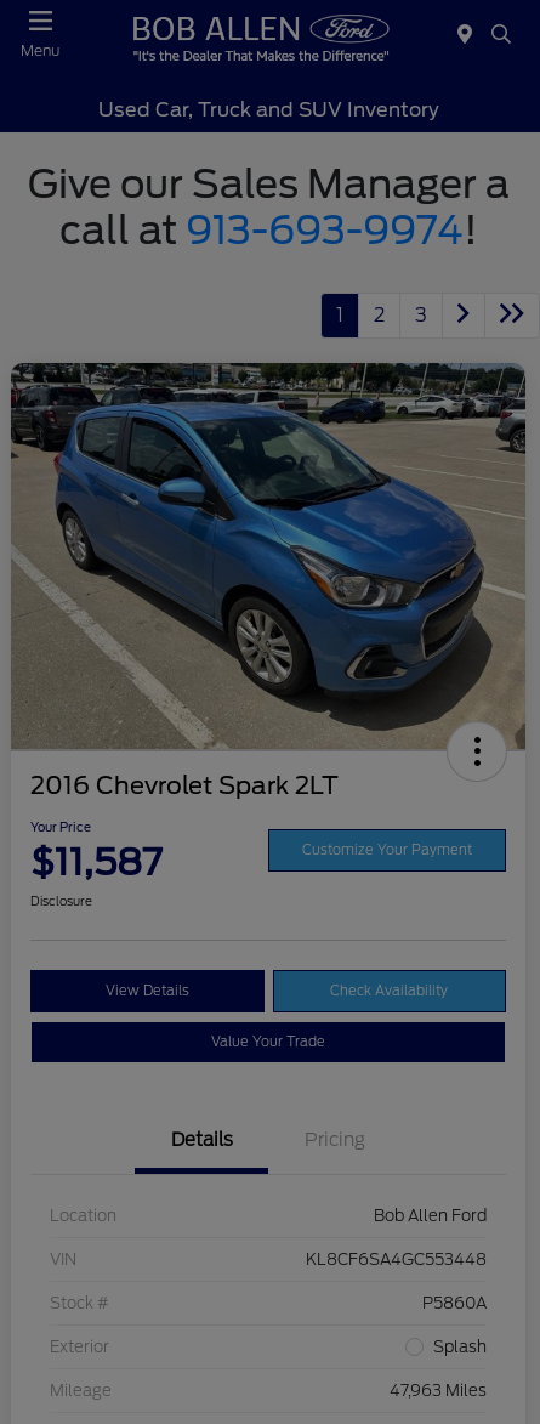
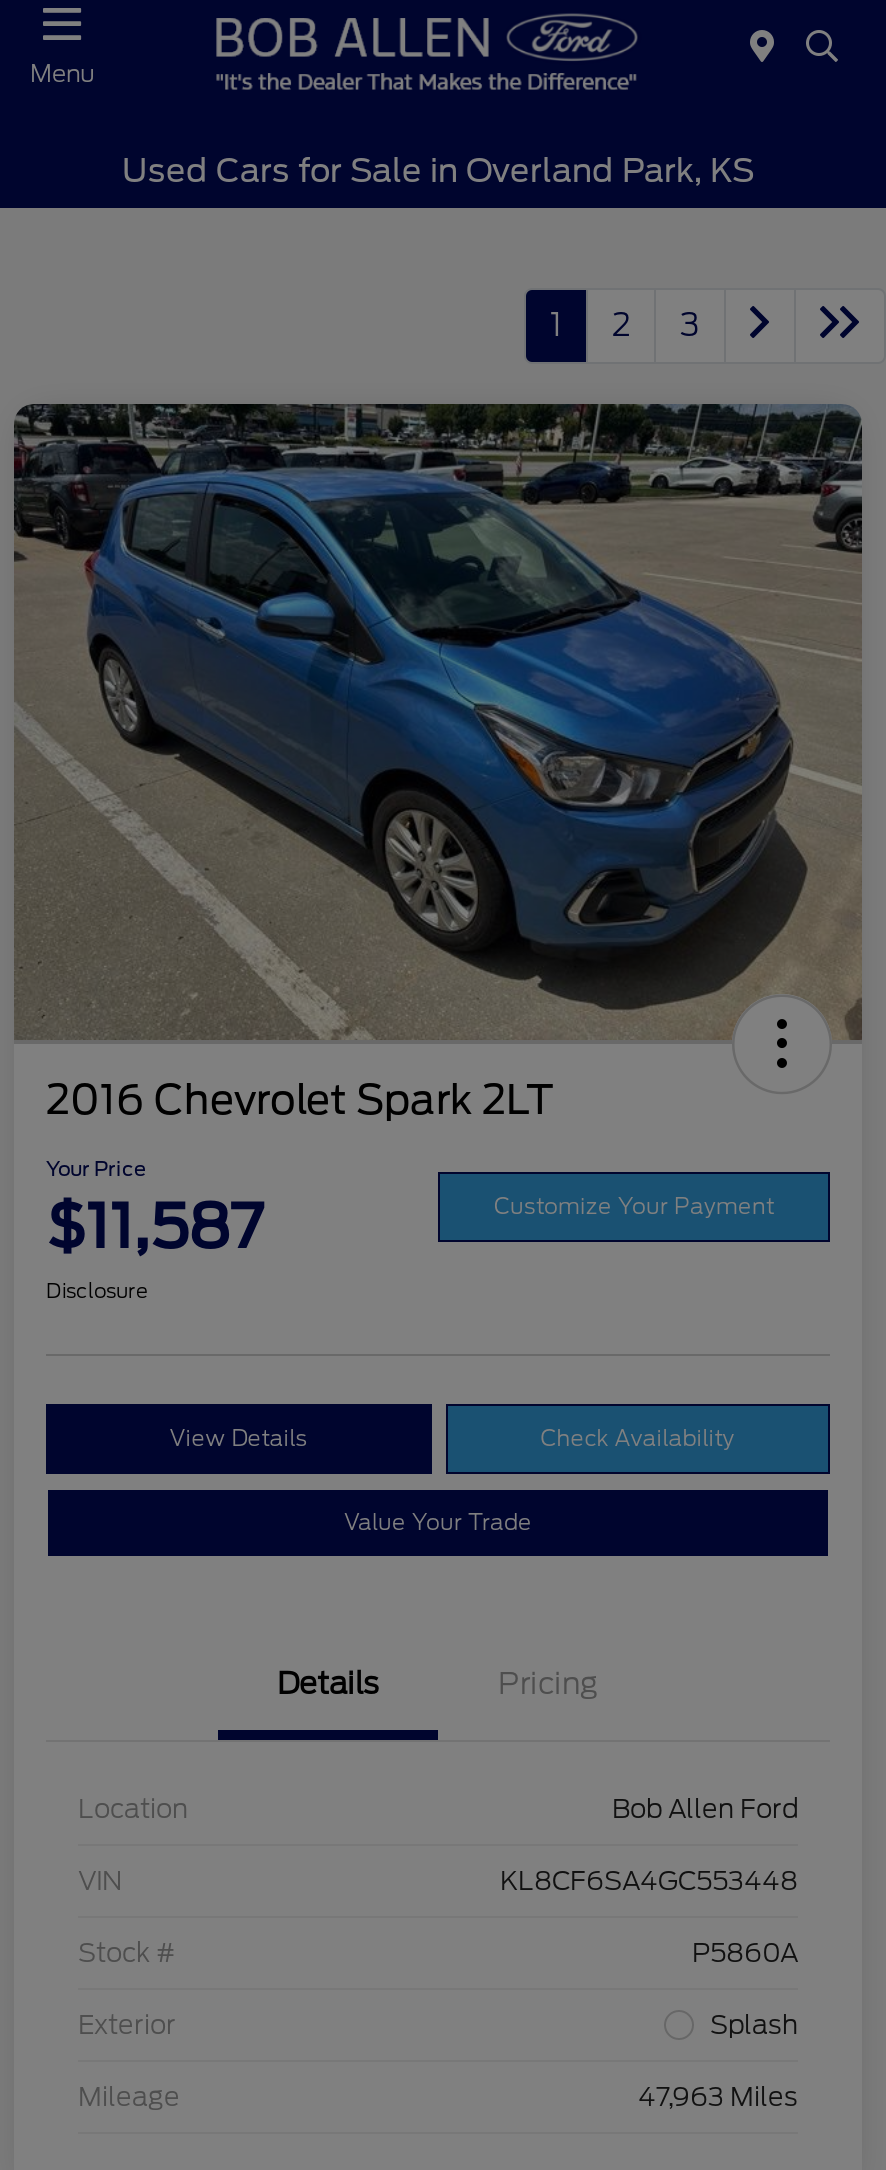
[27,98,509,254] Used Car, Truck and SUV Inventory | Give our Sales Manager a | call at 913-693-9974! -> [122,151,754,189] Used Cars for Sale in Overland Park, KS

